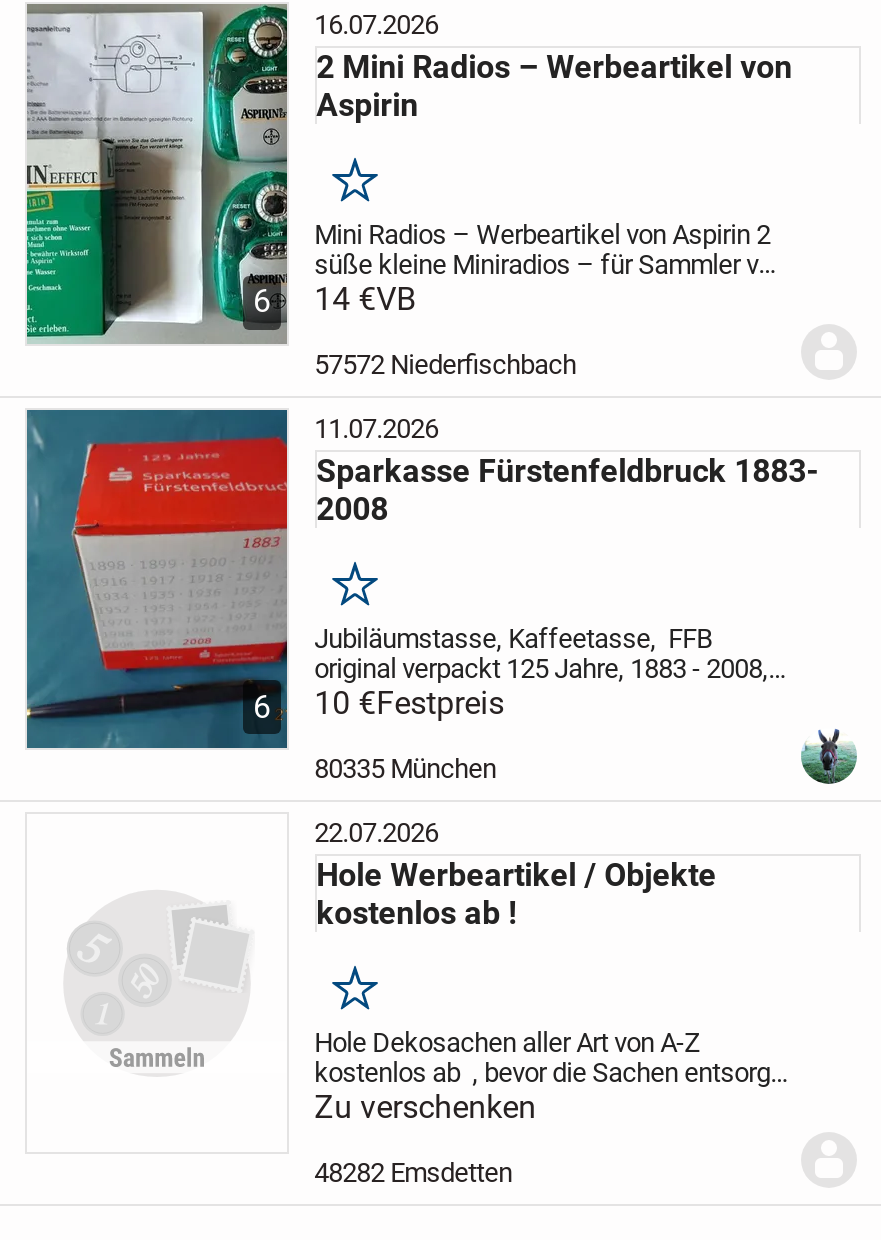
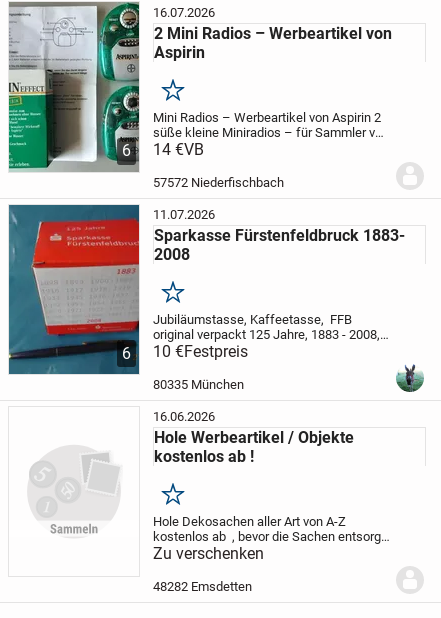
[314,818,438,848] 22.07.2026 -> [153,409,215,424] 16.06.2026

